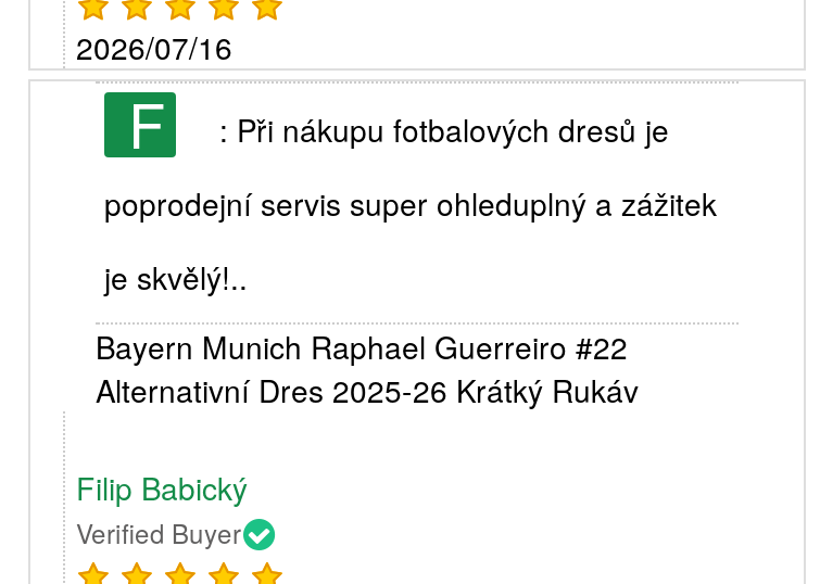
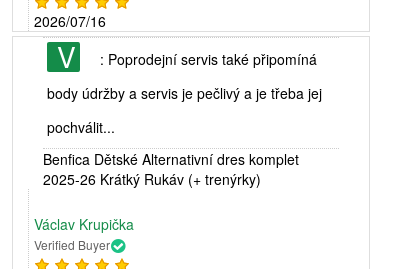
[128,78,669,165] F | : Při nákupu fotbalových dresů je -> [57,36,317,76] V | : Poprodejní servis také připomíná
[104,180,717,224] poprodejní servis super ohleduplný a zážitek -> [47,83,322,103] body údržby a servis je pečlivý a je třeba jej
[104,254,248,297] je skvělý!.. -> [47,117,115,137] pochválit...
[96,323,639,410] Bayern Munich Raphael Guerreiro #22 | Alternativní Dres 2025-26 Krátký Rukáv -> [43,149,299,189] Benfica Dětské Alternativní dres komplet | 2025-26 Krátký Rukáv (+ trenýrky)
[76,465,248,508] Filip Babický -> [34,214,134,234] Václav Krupička

